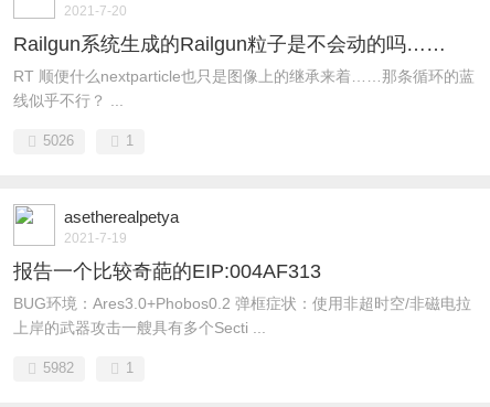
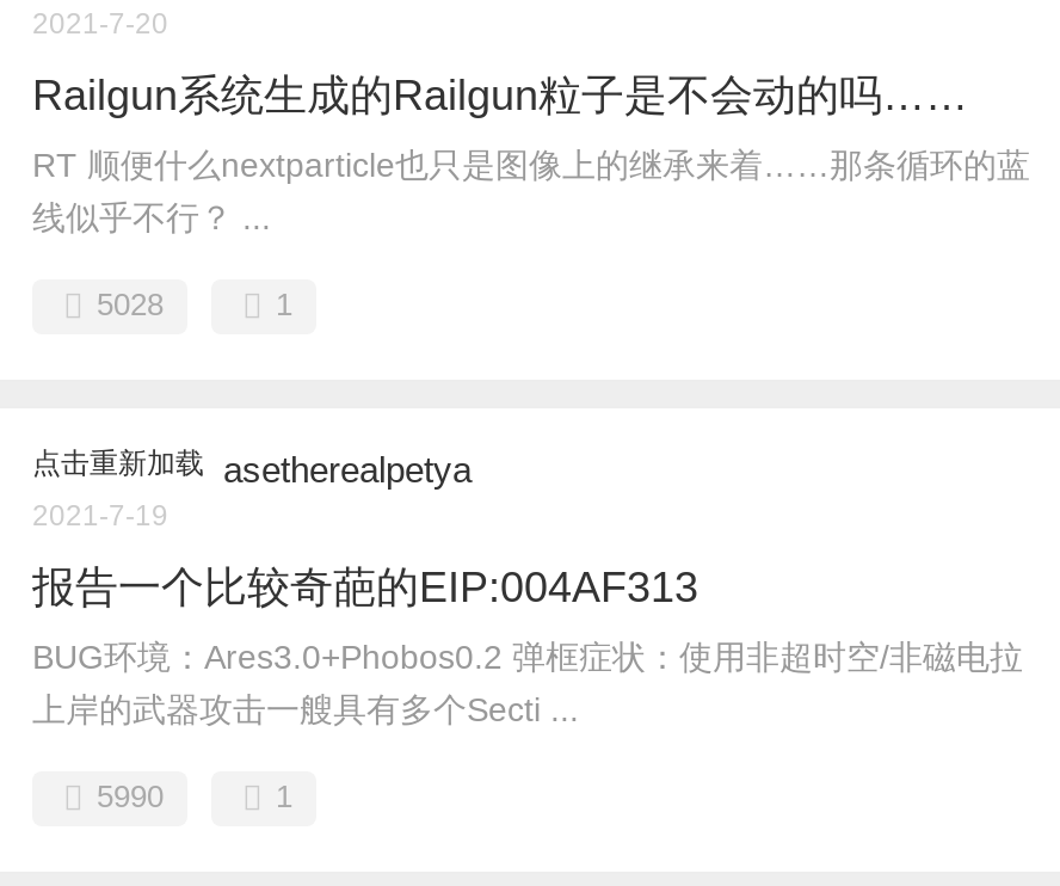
[43,132,74,149] 5026 -> [97,286,164,322] 5028
[64,207,179,226] asetherealpetya -> [32,446,472,489] 点击重新加载 asetherealpetya
[43,359,74,376] 5982 -> [97,778,164,814] 5990

